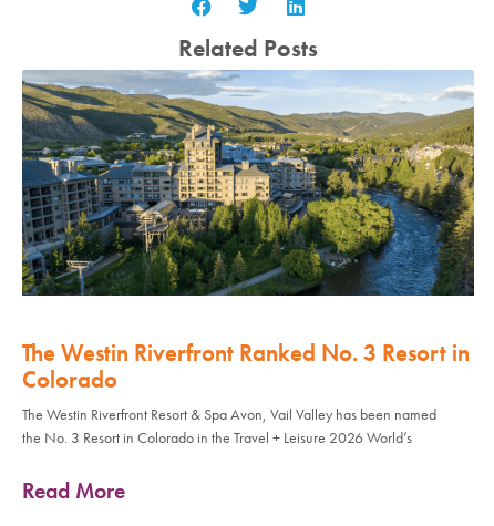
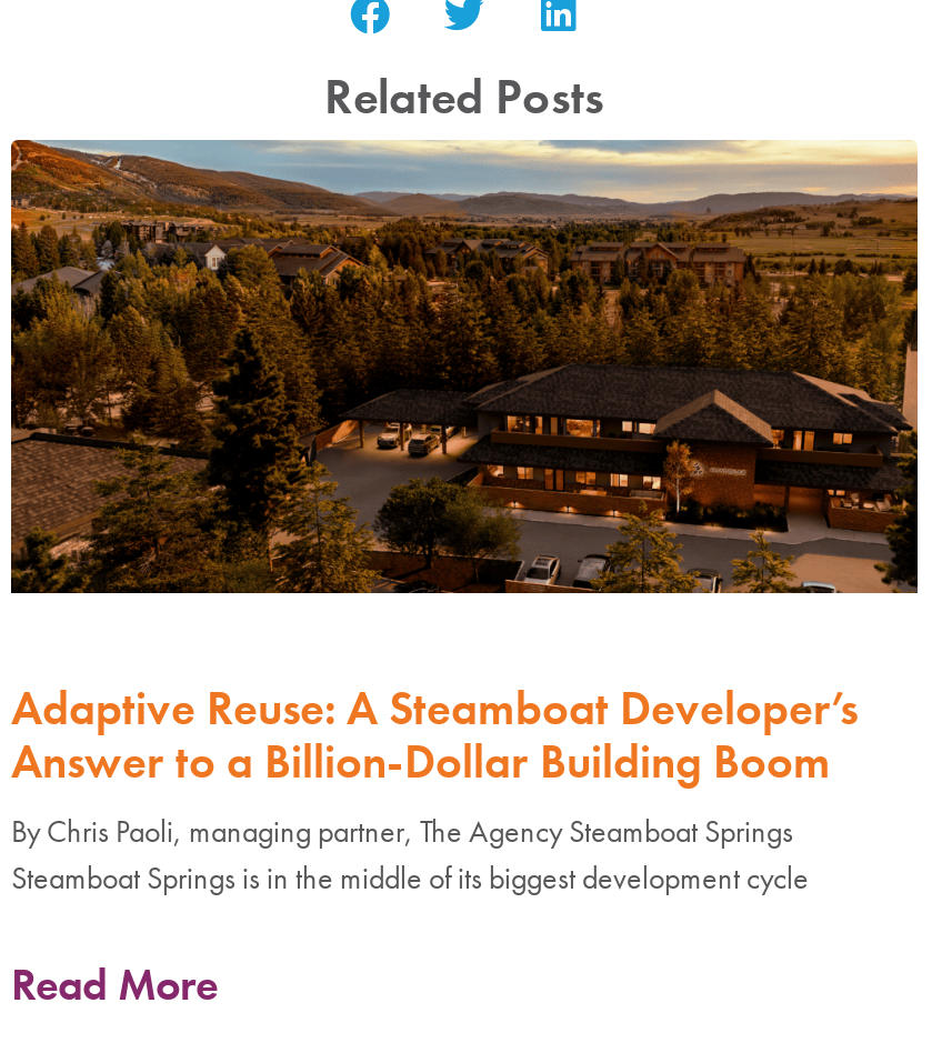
[21,70,475,447] [image] | The Westin Riverfront Ranked No. 3 Resort in | Colorado | The Westin Riverfront Resort & Spa Avon, Vail Valley has been named | the No. 3 Resort in Colorado in the Travel + Leisure 2026 World’s -> [9,138,920,897] [image] | Adaptive Reuse: A Steamboat Developer’s | Answer to a Billion-Dollar Building Boom | By Chris Paoli, managing partner, The Agency Steamboat Springs | Steamboat Springs is in the middle of its biggest development cycle

